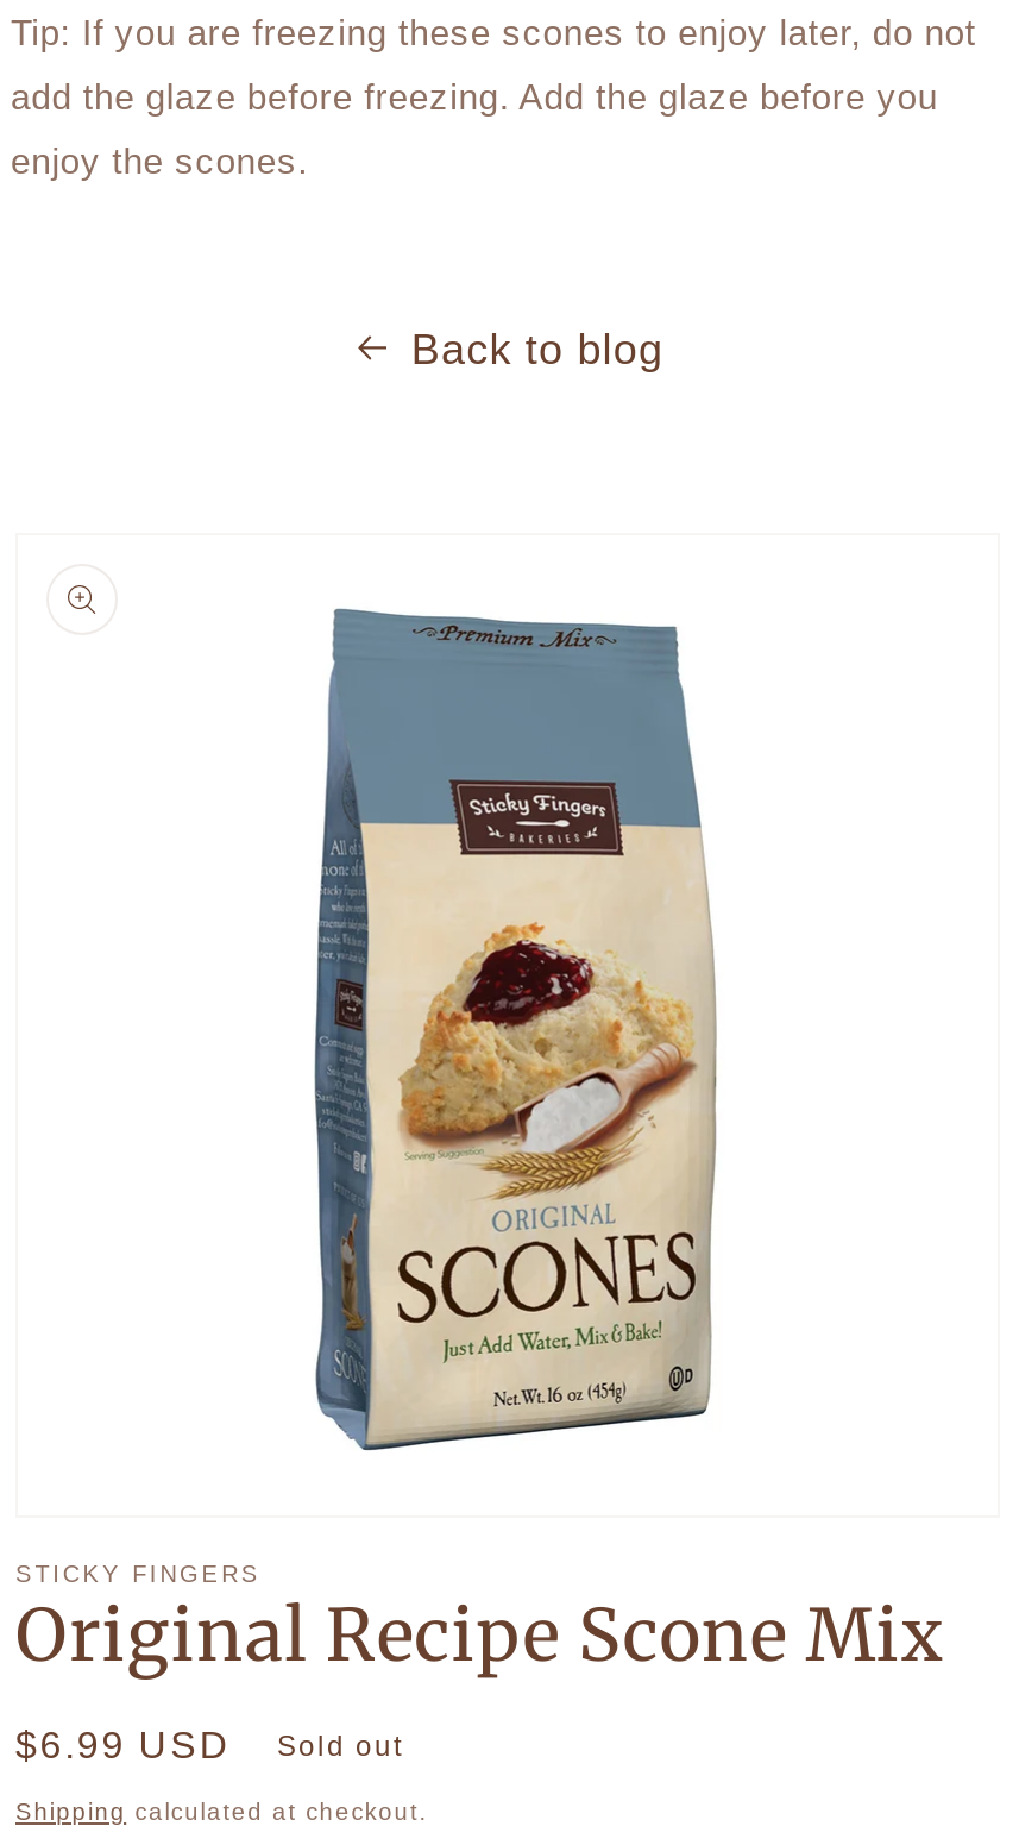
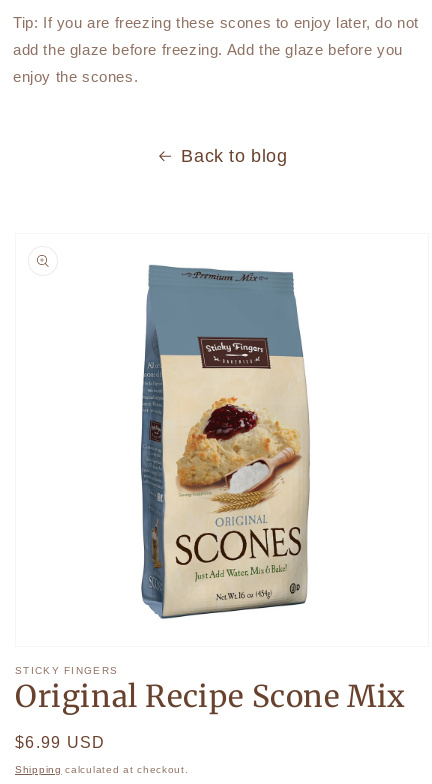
[277,1728,403,1762] Sold out -> none

